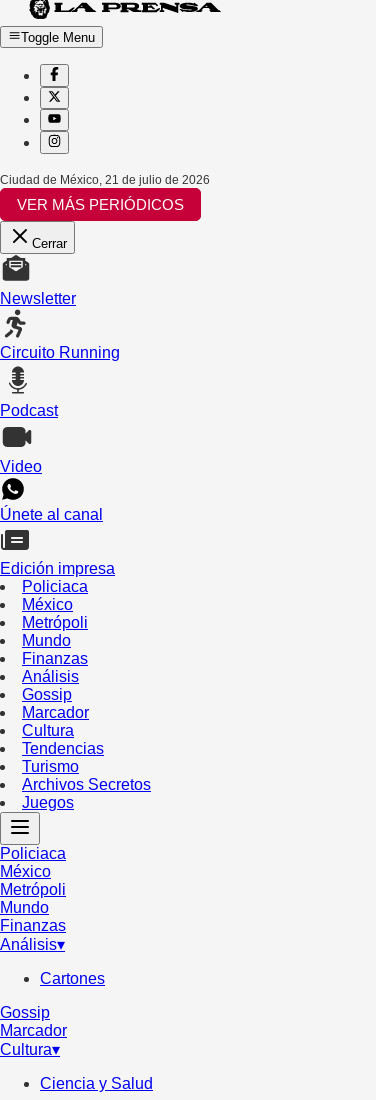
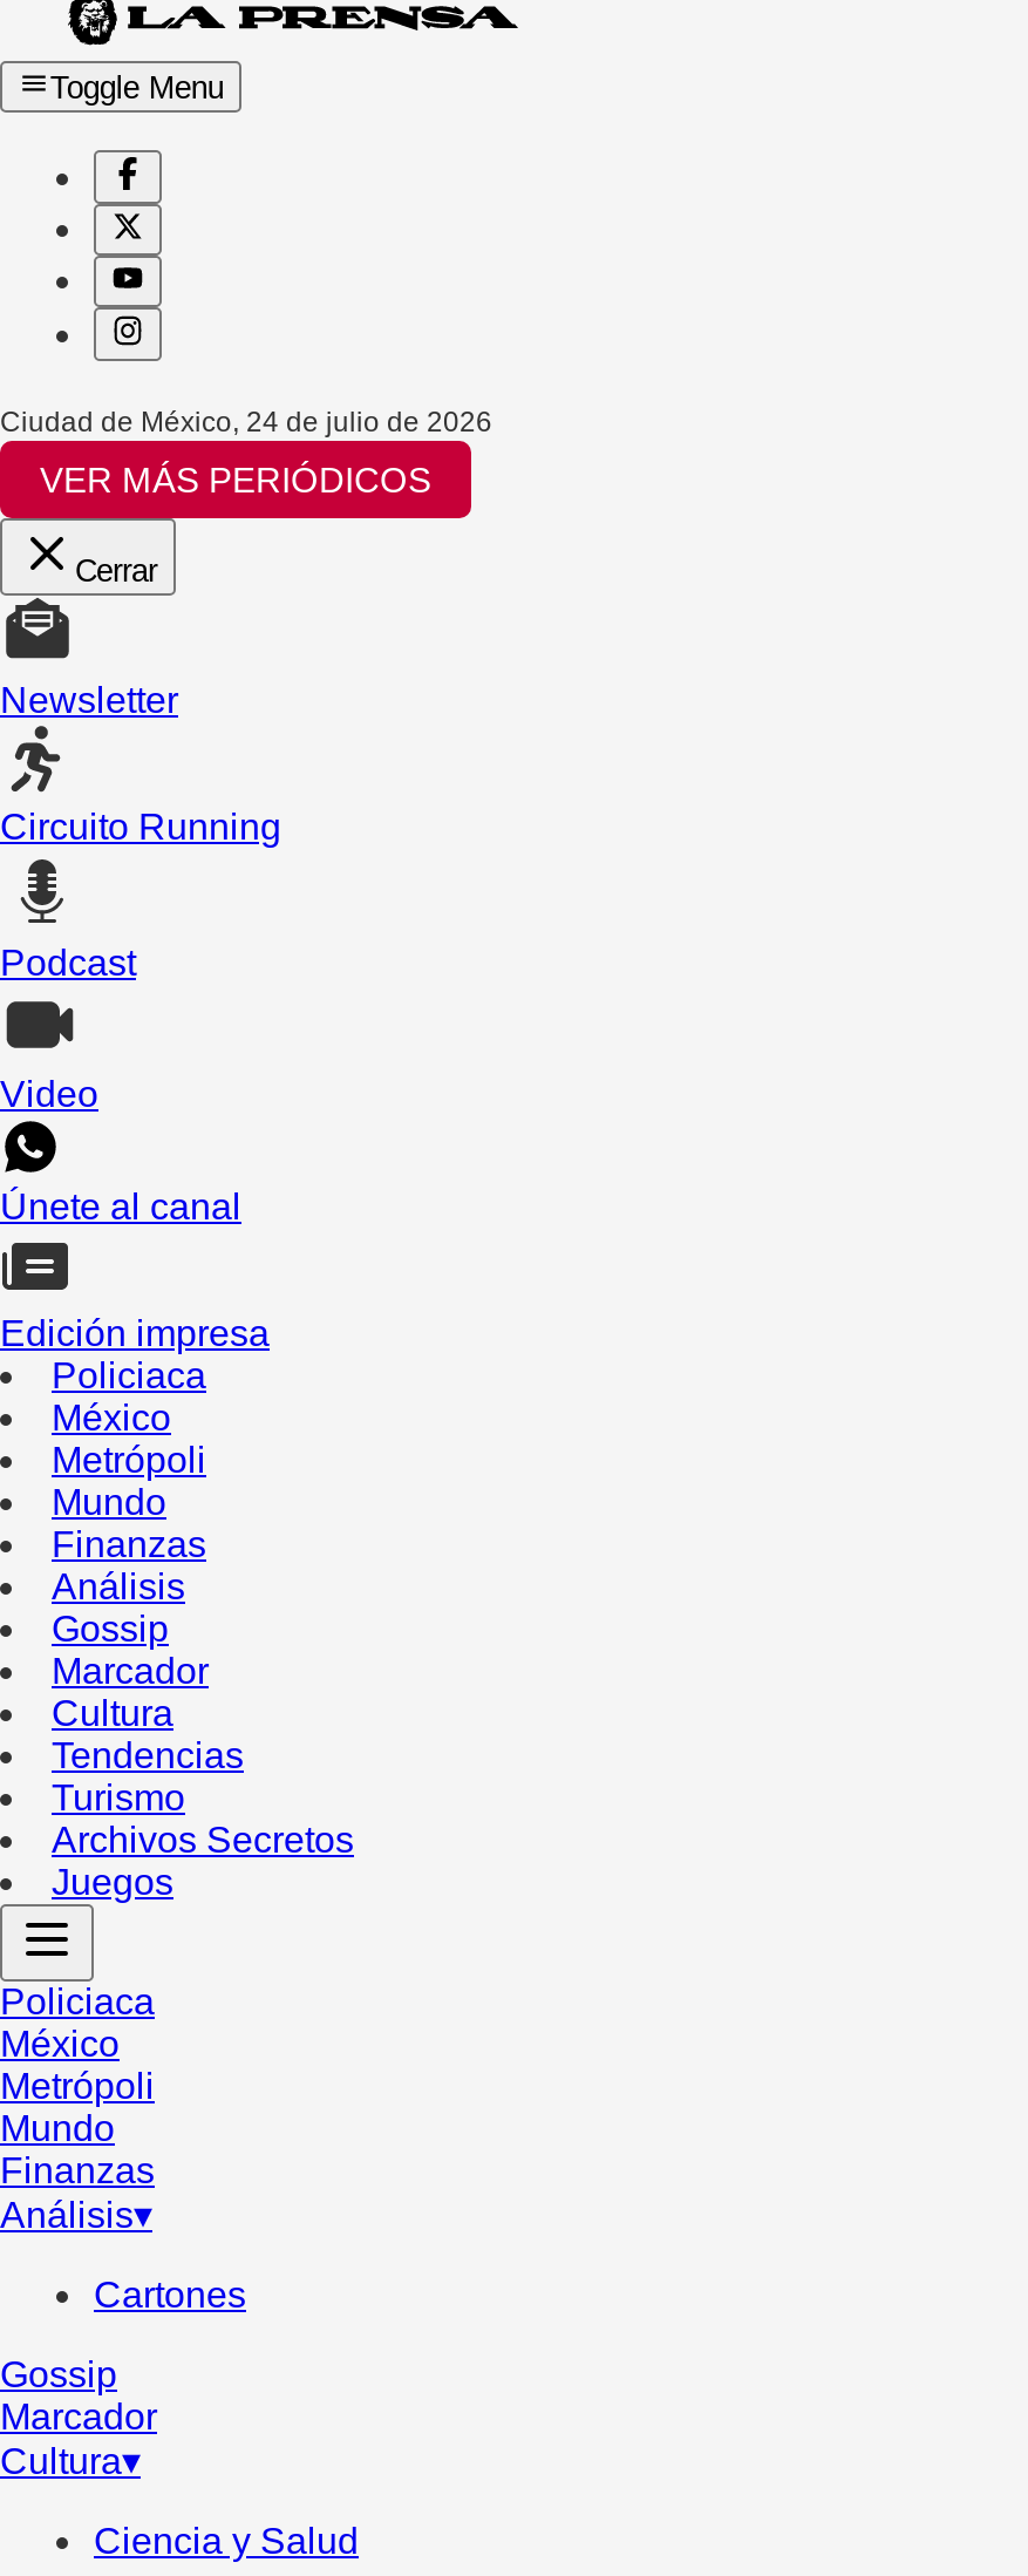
[0,173,210,187] Ciudad de México, 21 de julio de 2026 -> [0,405,492,438] Ciudad de México, 24 de julio de 2026

